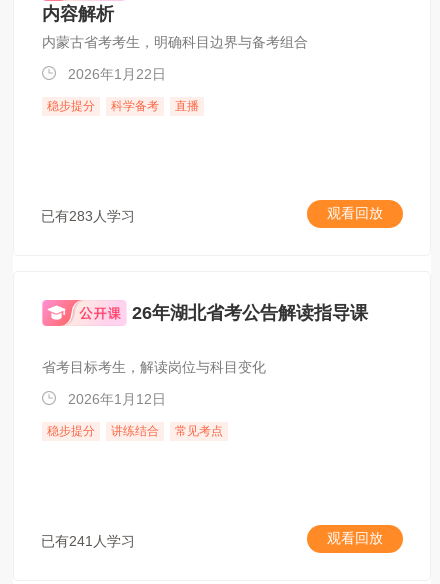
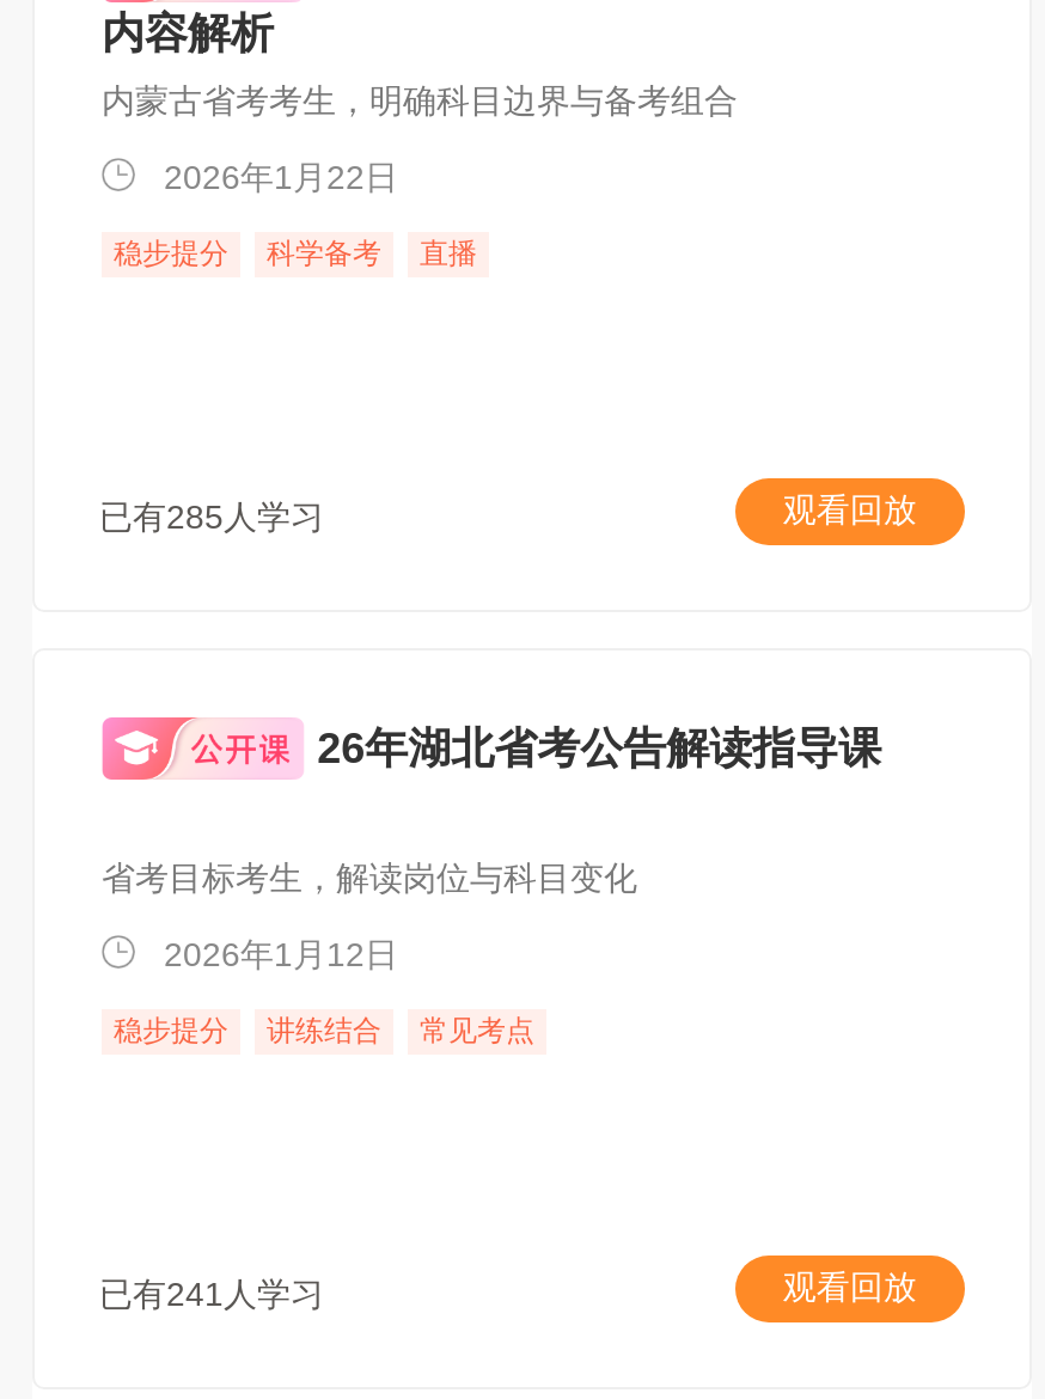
[41,208,135,224] 已有283人学习 -> [99,497,324,536] 已有285人学习

